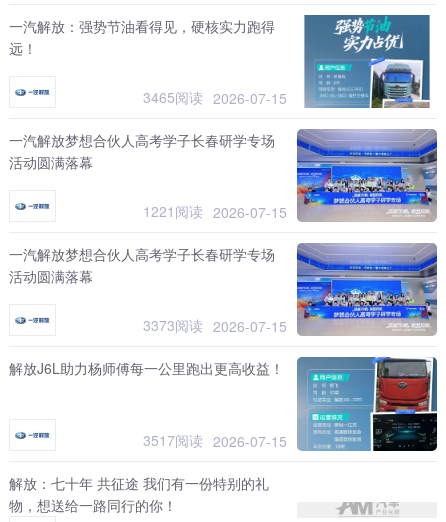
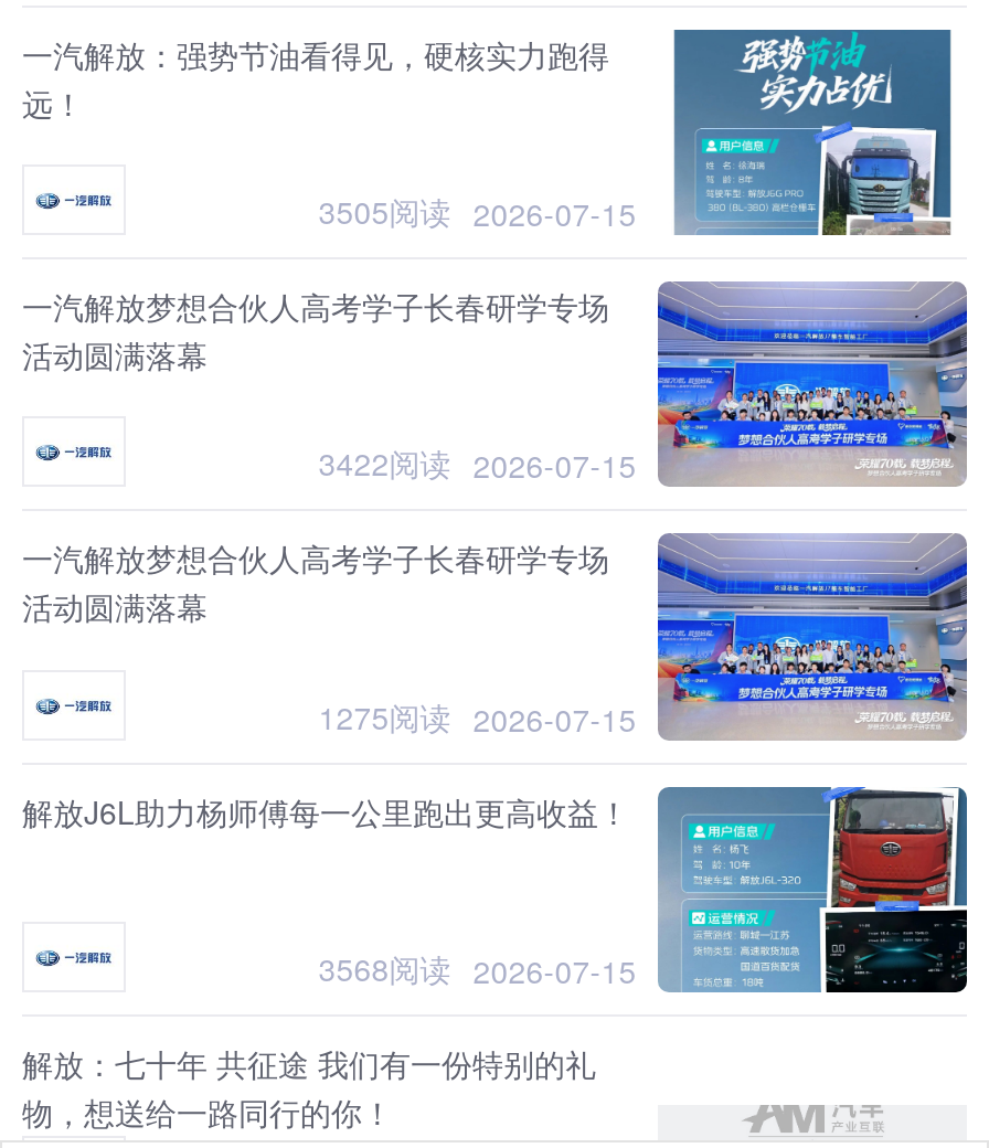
[143,87,287,108] 3465阅读 2026-07-15 -> [318,190,636,236] 3505阅读 2026-07-15
[143,201,287,222] 1221阅读 2026-07-15 -> [318,442,636,488] 3422阅读 2026-07-15
[143,315,287,336] 3373阅读 2026-07-15 -> [318,694,636,740] 1275阅读 2026-07-15
[143,430,287,451] 3517阅读 2026-07-15 -> [318,946,636,993] 3568阅读 2026-07-15

